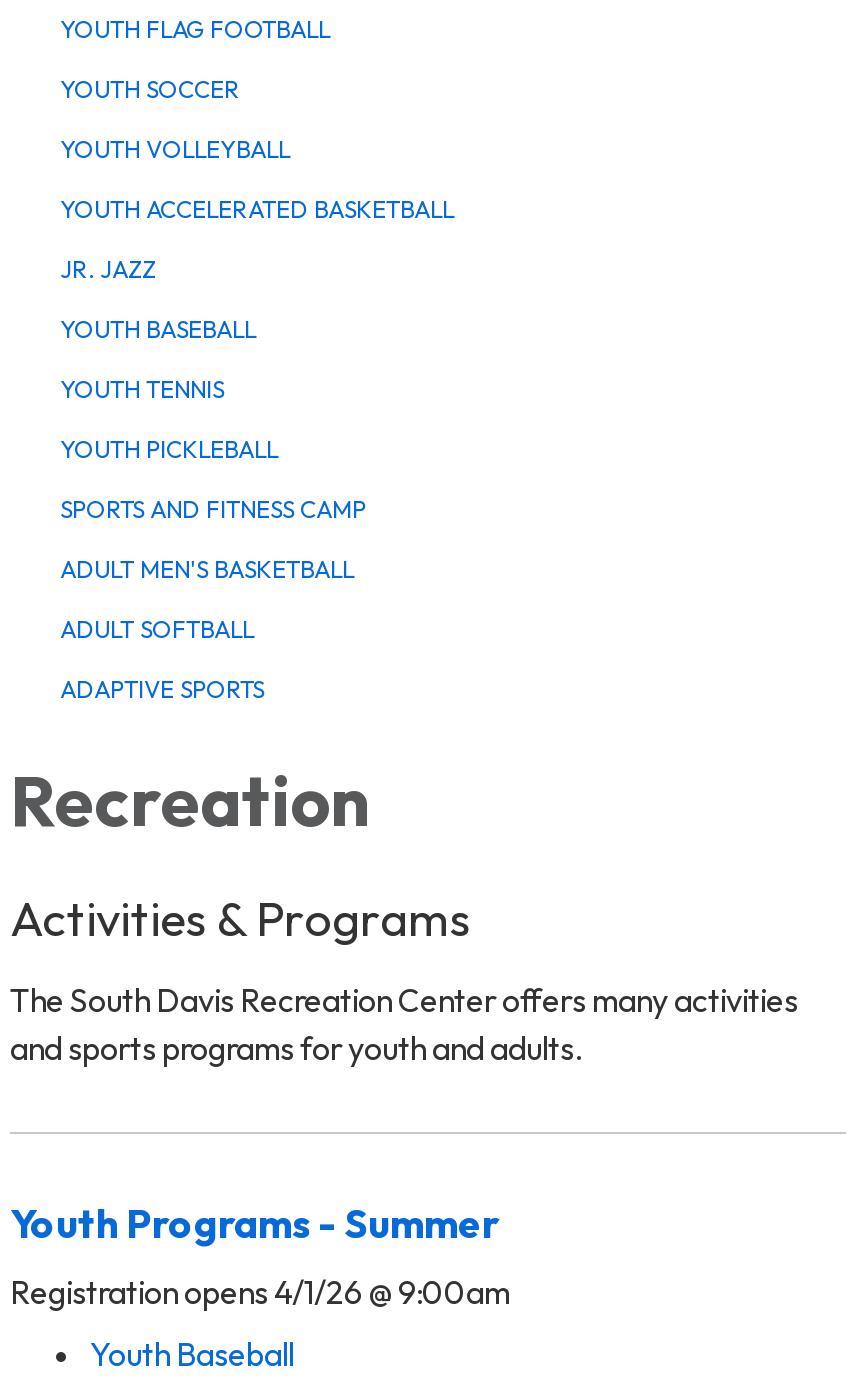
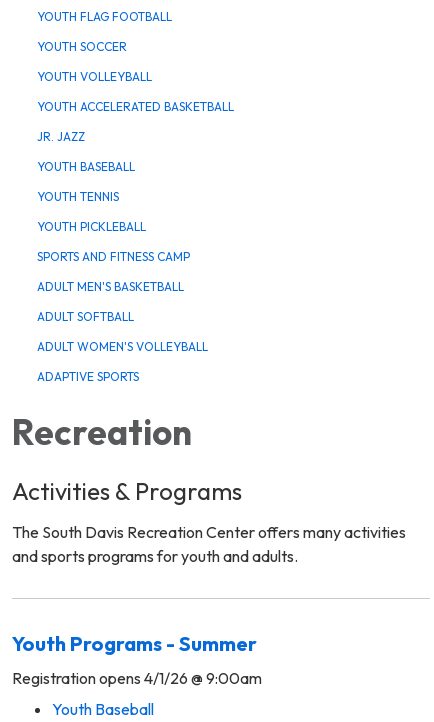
none -> [37,339,208,354] ADULT WOMEN'S VOLLEYBALL

